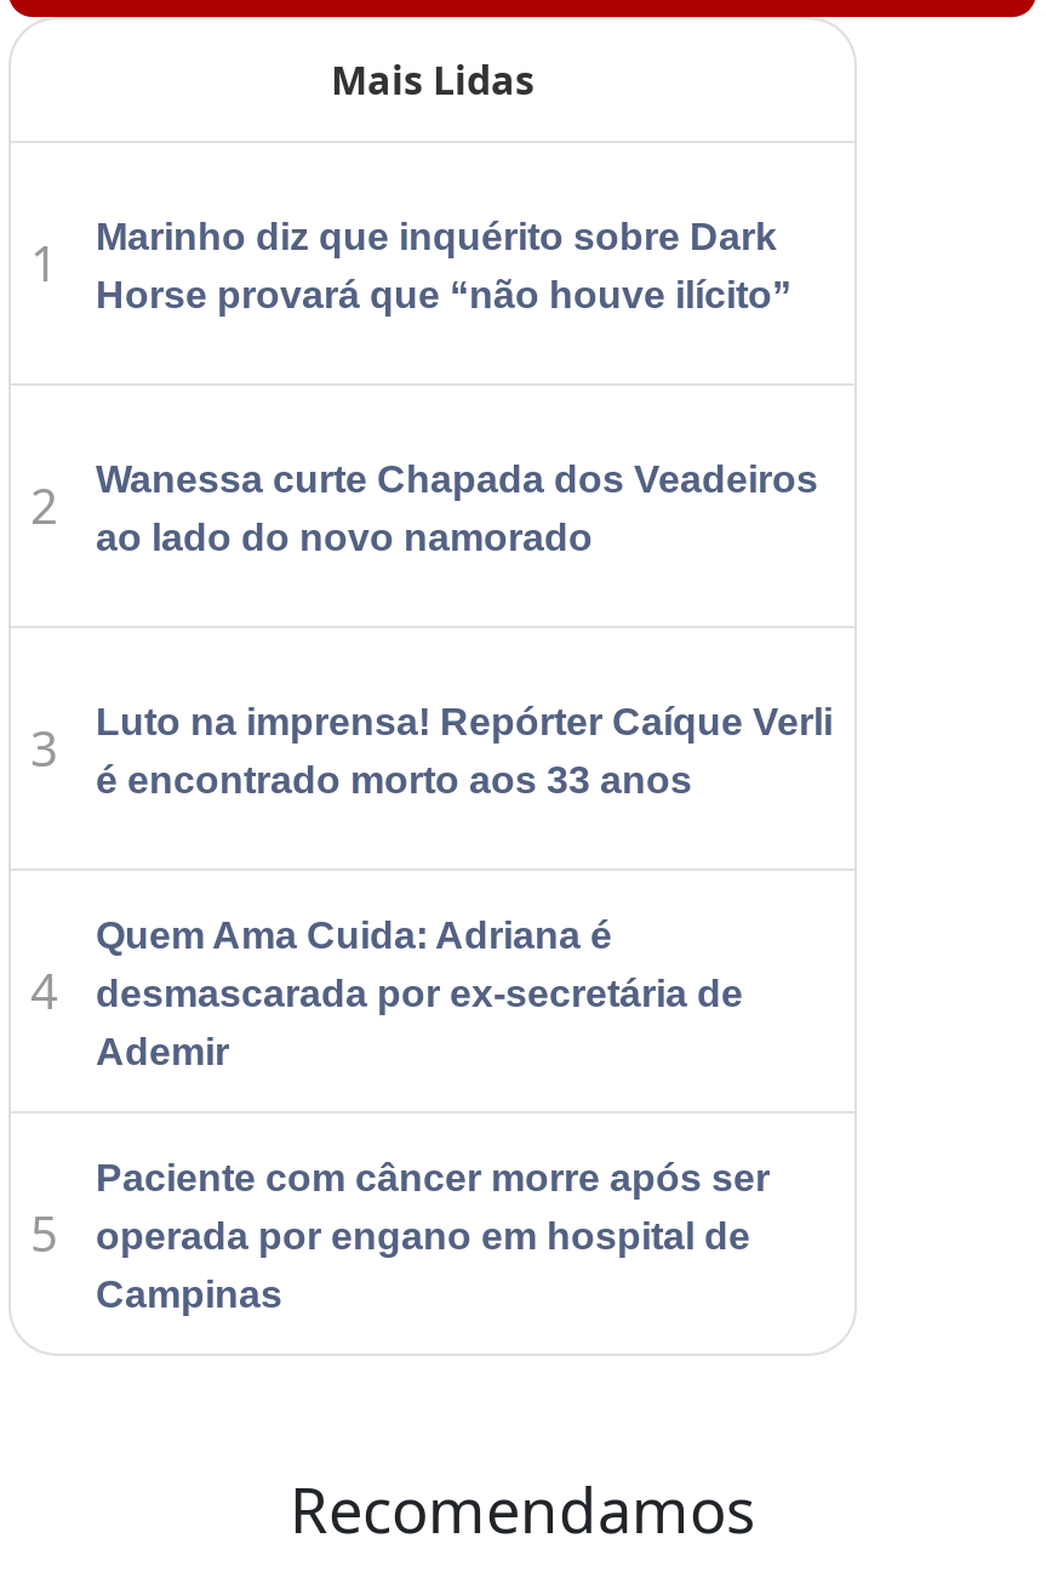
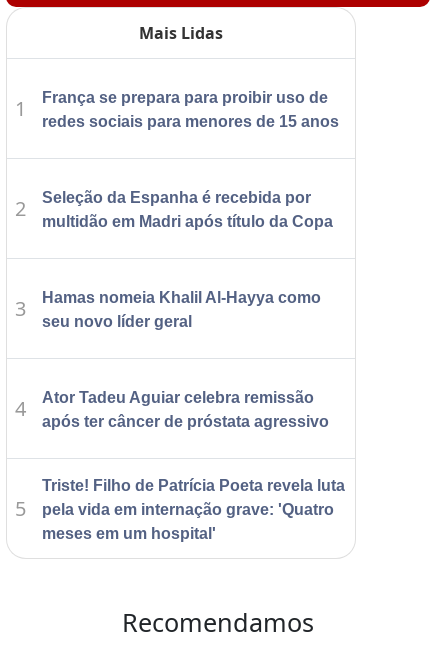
[96,215,791,314] Marinho diz que inquérito sobre Dark | Horse provará que “não houve ilícito” -> [42,89,339,130] França se prepara para proibir uso de | redes sociais para menores de 15 anos
[96,458,818,557] Wanessa curte Chapada dos Veadeiros | ao lado do novo namorado -> [42,189,333,230] Seleção da Espanha é recebida por | multidão em Madri após título da Copa
[96,700,833,800] Luto na imprensa! Repórter Caíque Verli | é encontrado morto aos 33 anos -> [42,289,321,330] Hamas nomeia Khalil Al-Hayya como | seu novo líder geral
[96,914,743,1071] Quem Ama Cuida: Adriana é | desmascarada por ex-secretária de | Ademir -> [42,389,329,430] Ator Tadeu Aguiar celebra remissão | após ter câncer de próstata agressivo
[96,1156,770,1314] Paciente com câncer morre após ser | operada por engano em hospital de | Campinas -> [42,477,345,542] Triste! Filho de Patrícia Poeta revela luta | pela vida em internação grave: 'Quatro | meses em um hospital'

